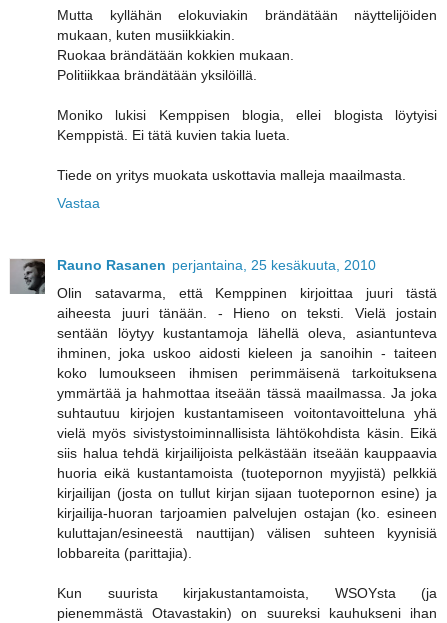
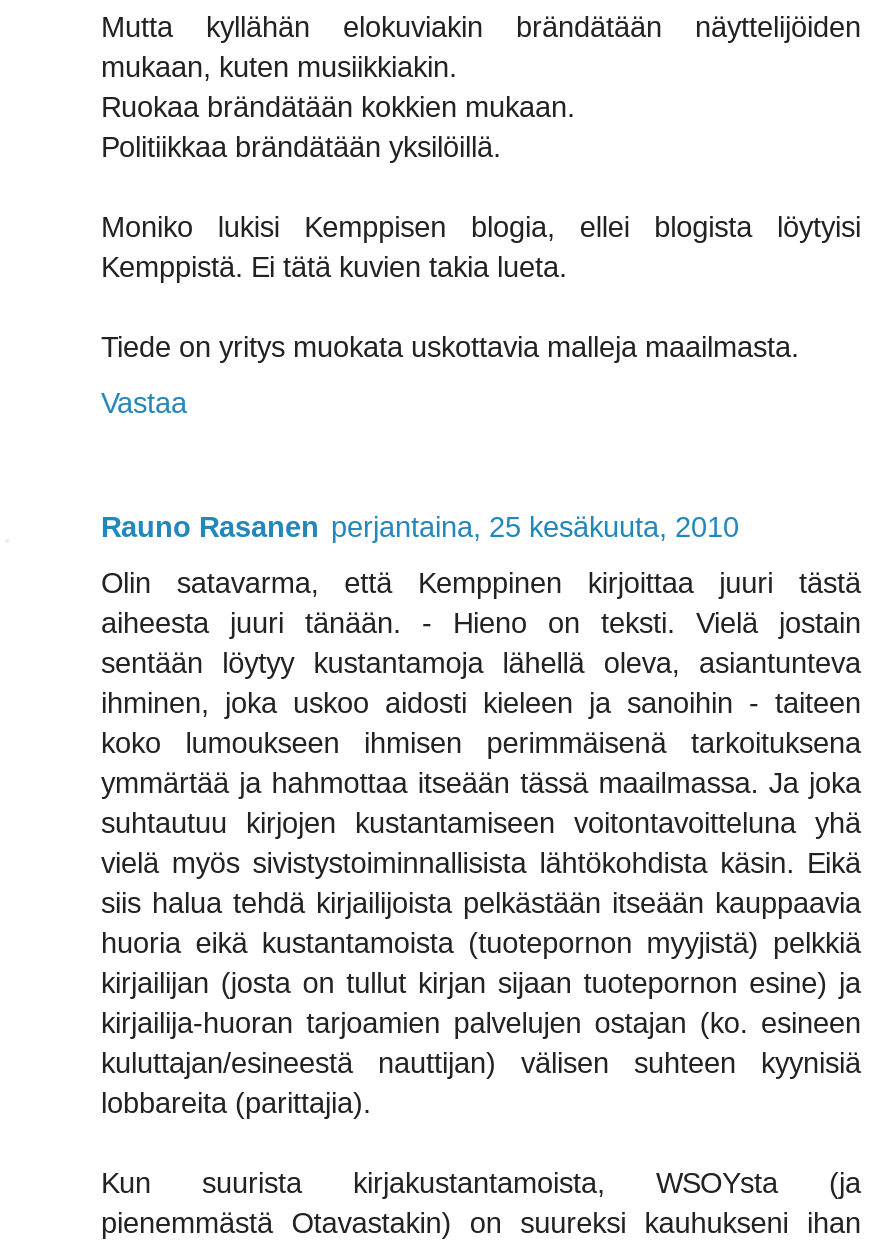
[9,257,46,295] [image] -> none

